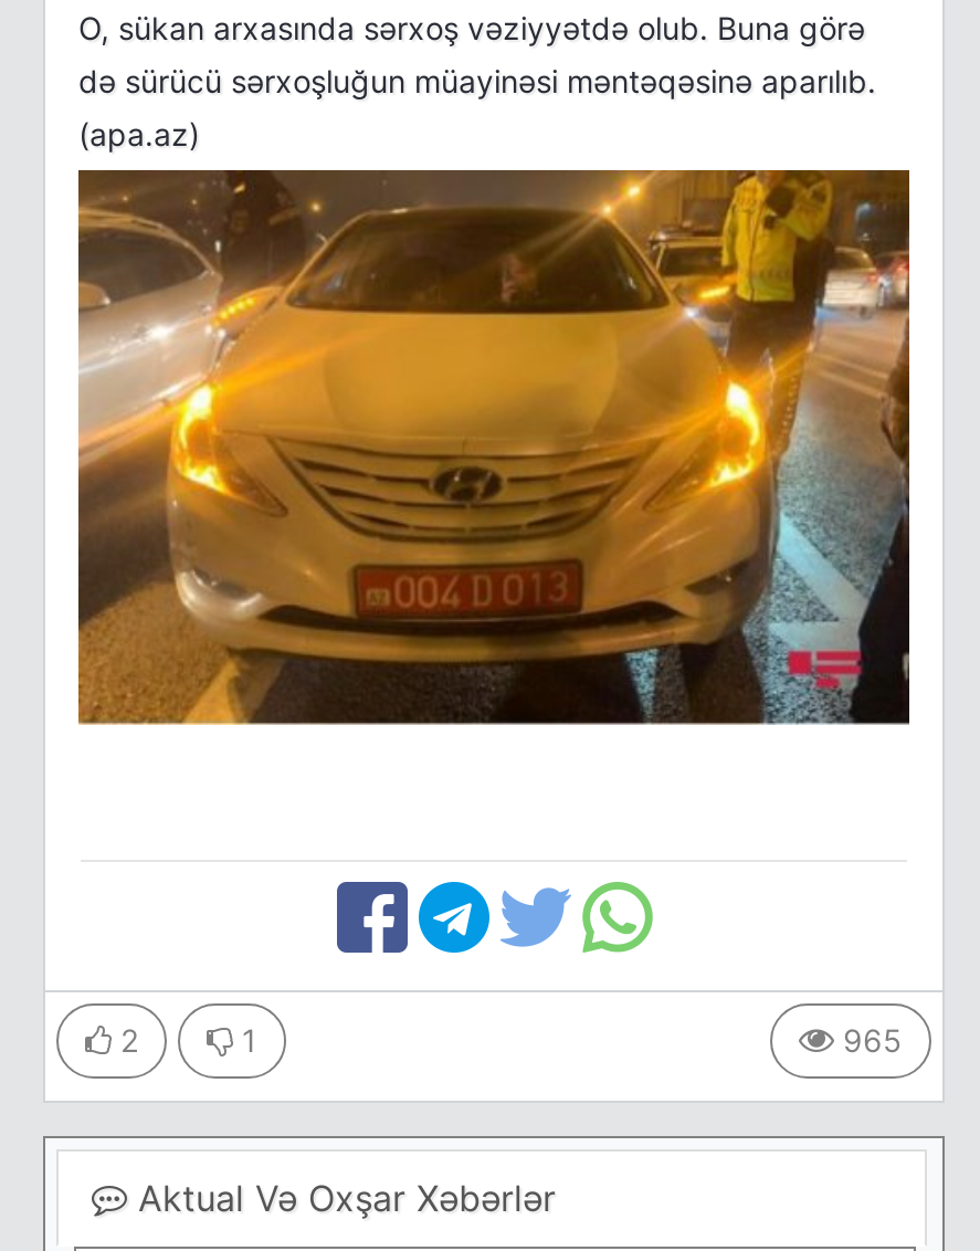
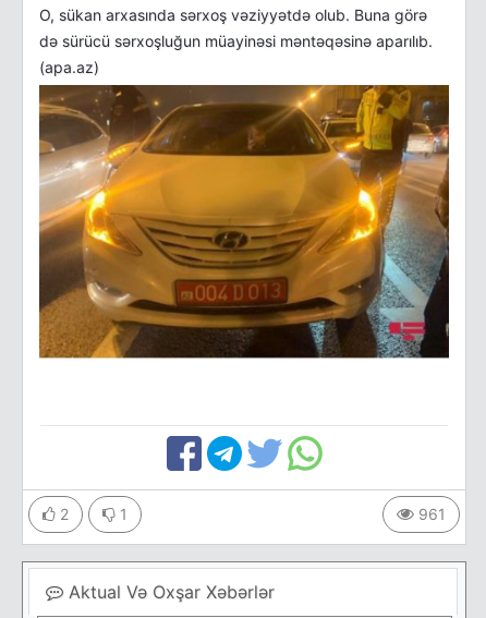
[834,1021,903,1058] 965 -> [414,505,446,523] 961

